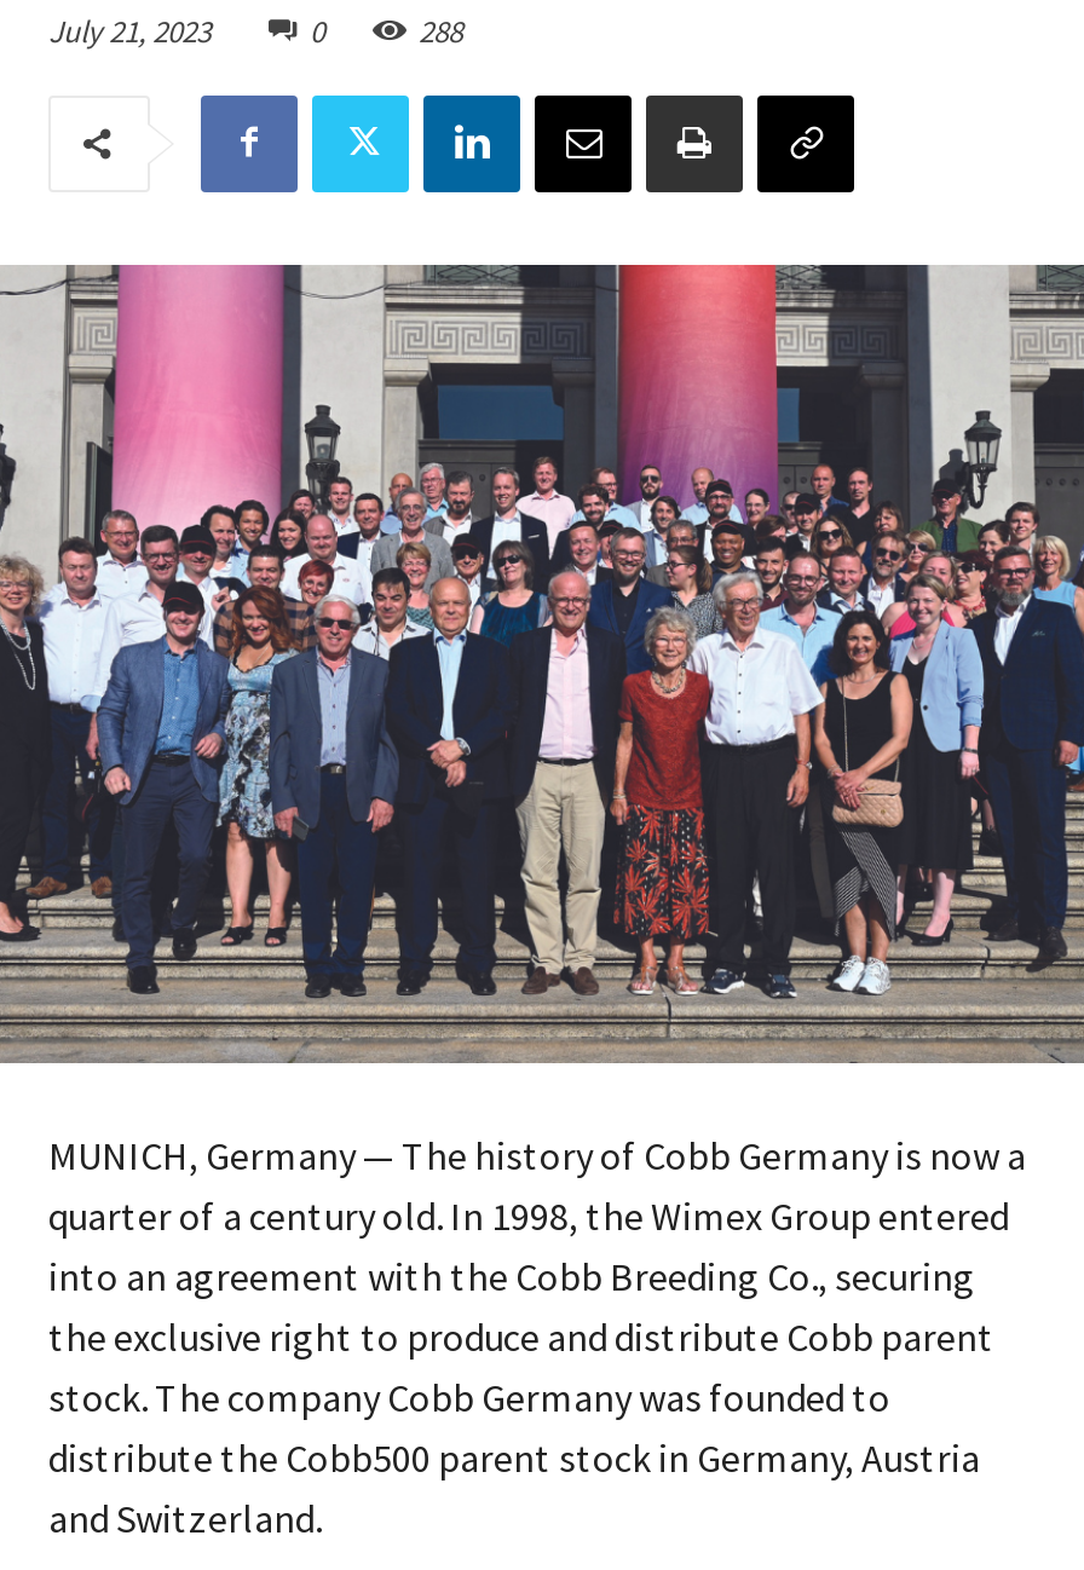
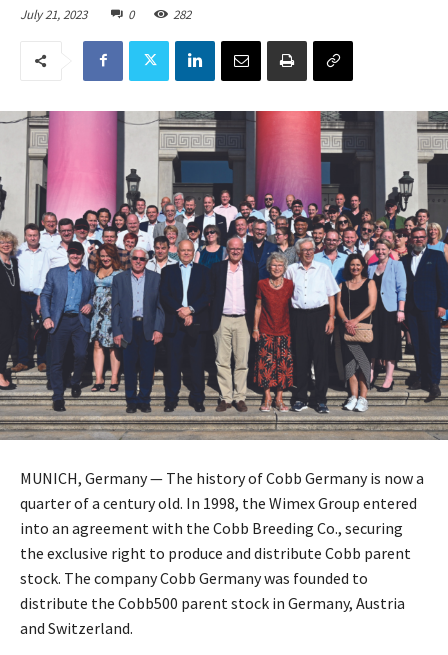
[419,11,462,52] 288 -> [173,6,191,23] 282

